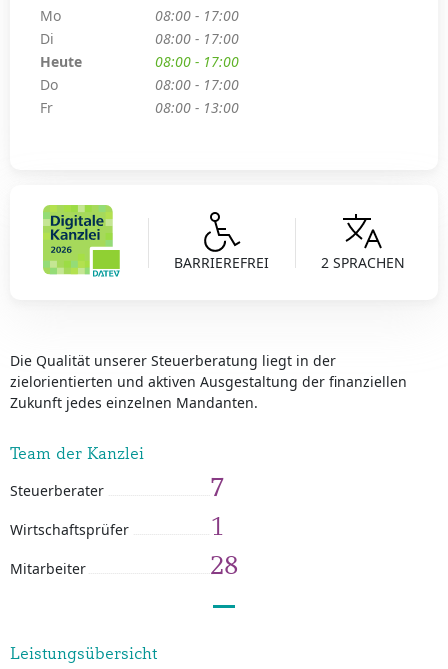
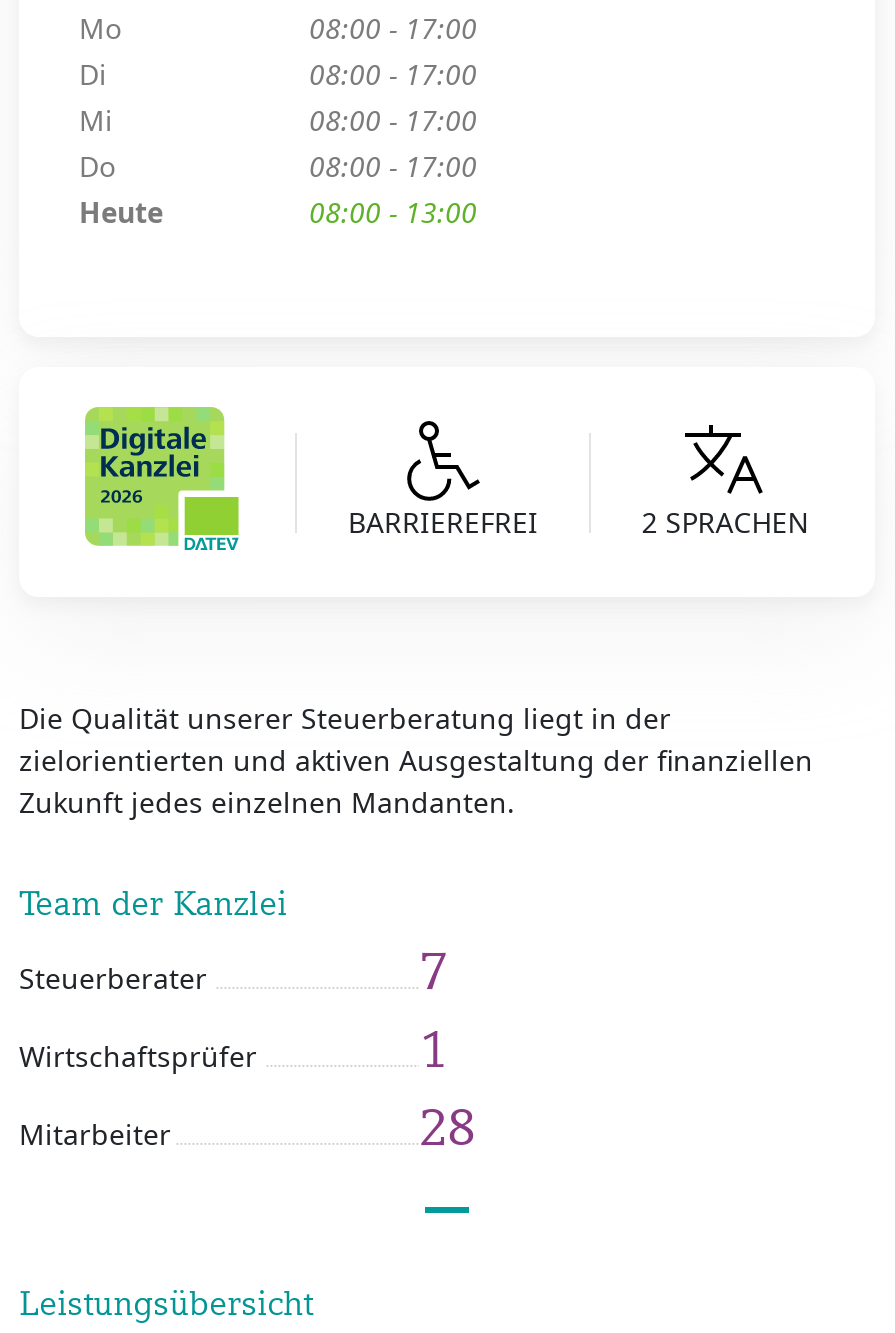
moved [40,52,82,71] -> [79,193,163,231]: Heute
none -> [79,101,113,139] Mi
[40,98,53,117] Fr -> none

